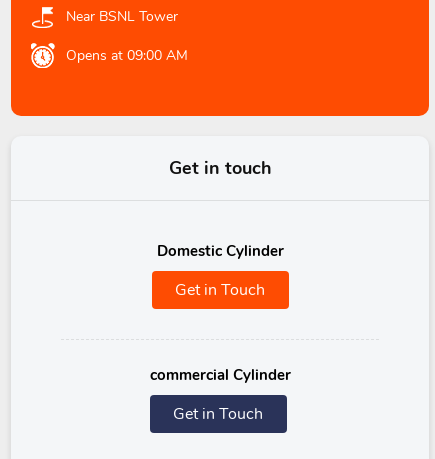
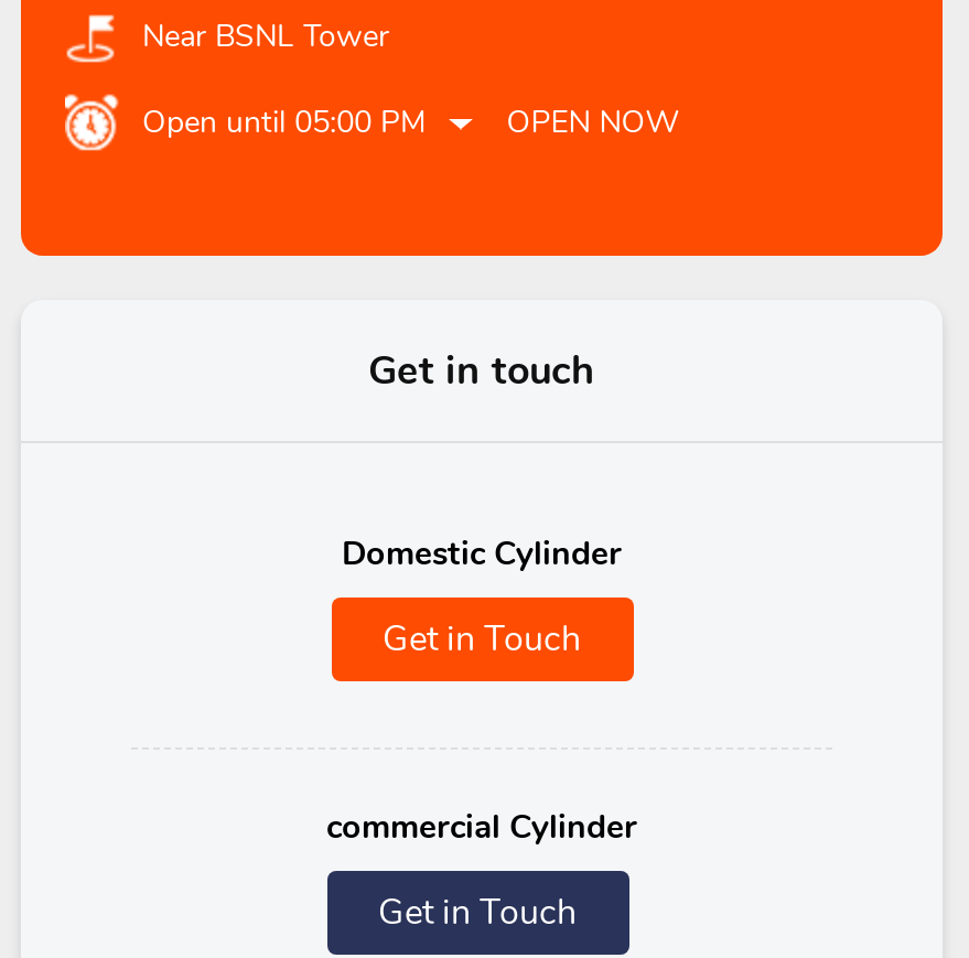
[66,46,188,65] Opens at 09:00 AM -> [142,102,678,144] Open until 05:00 PM | OPEN NOW

